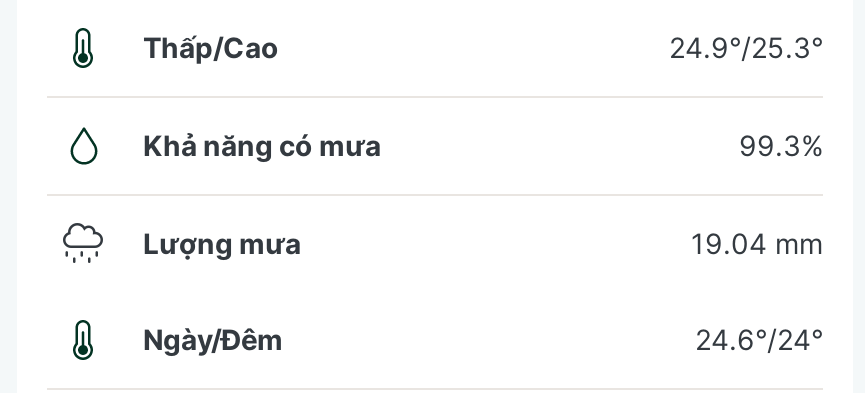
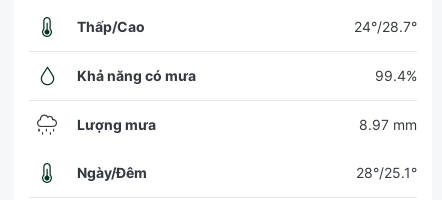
[669,30,823,64] 24.9°/25.3° -> [354,18,417,35] 24°/28.7°
[739,128,823,162] 99.3% -> [375,67,417,84] 99.4%
[691,226,823,260] 19.04 mm -> [359,116,417,133] 8.97 mm
[695,322,823,356] 24.6°/24° -> [356,164,417,181] 28°/25.1°

